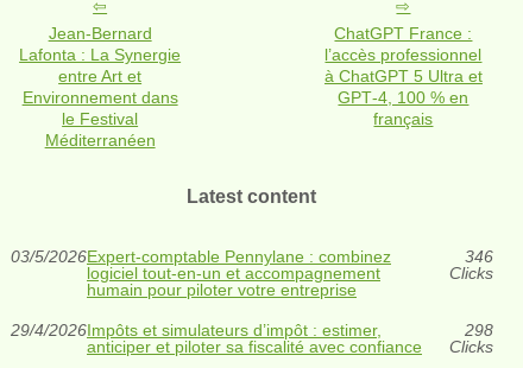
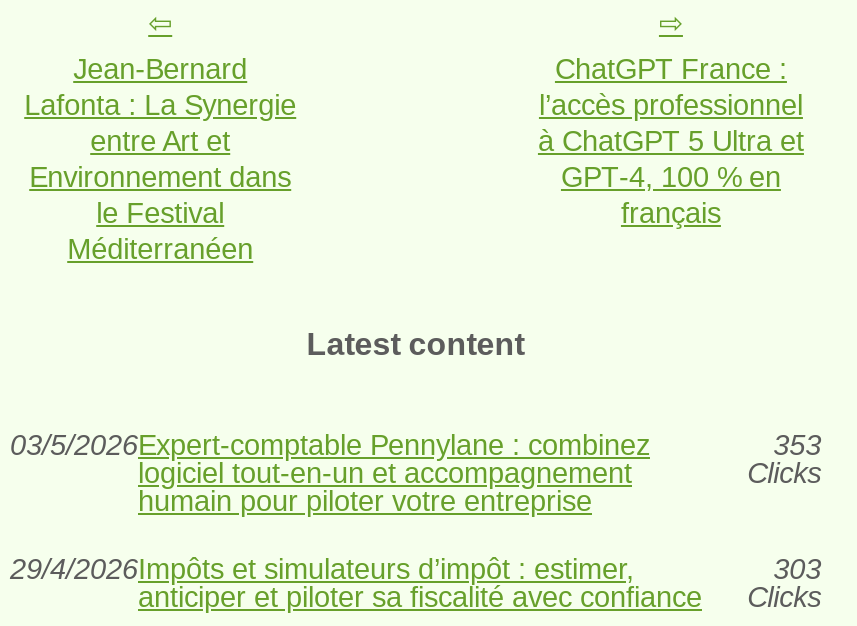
[464,247,493,266] 346 -> [773,429,821,461] 353
[464,320,493,339] 298 -> [773,553,821,585] 303

